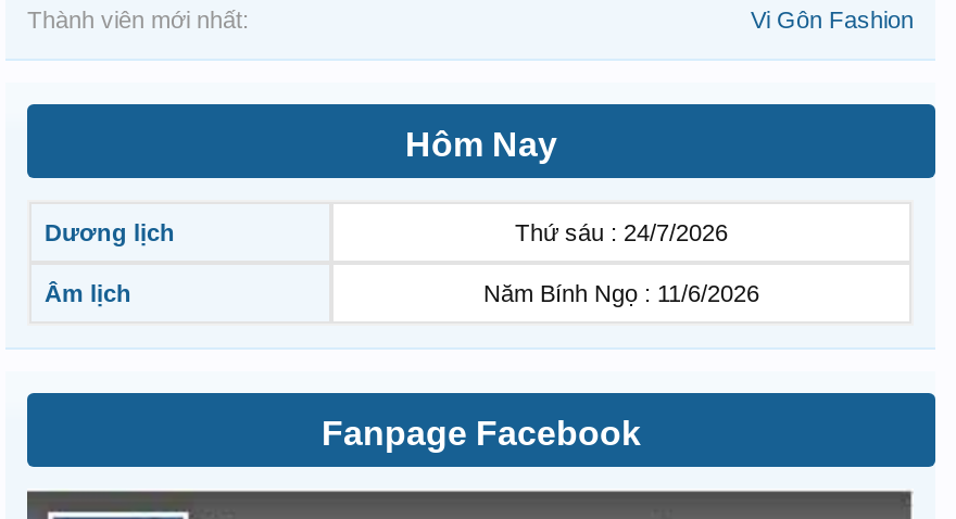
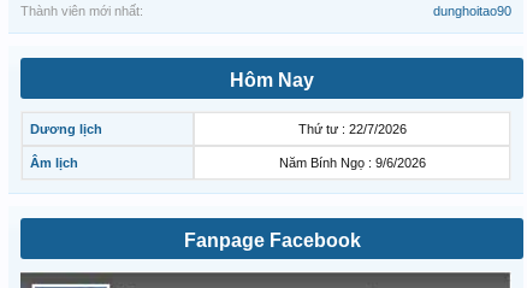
[751,6,914,32] Vi Gôn Fashion -> [433,3,511,18] dunghoitao90
[515,218,728,245] Thứ sáu : 24/7/2026 -> [298,121,406,136] Thứ tư : 22/7/2026
[483,279,759,305] Năm Bính Ngọ : 11/6/2026 -> [279,155,425,169] Năm Bính Ngọ : 9/6/2026

